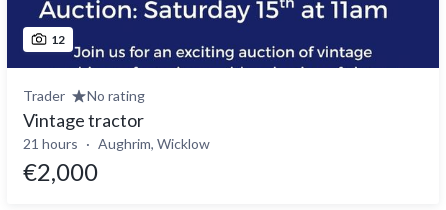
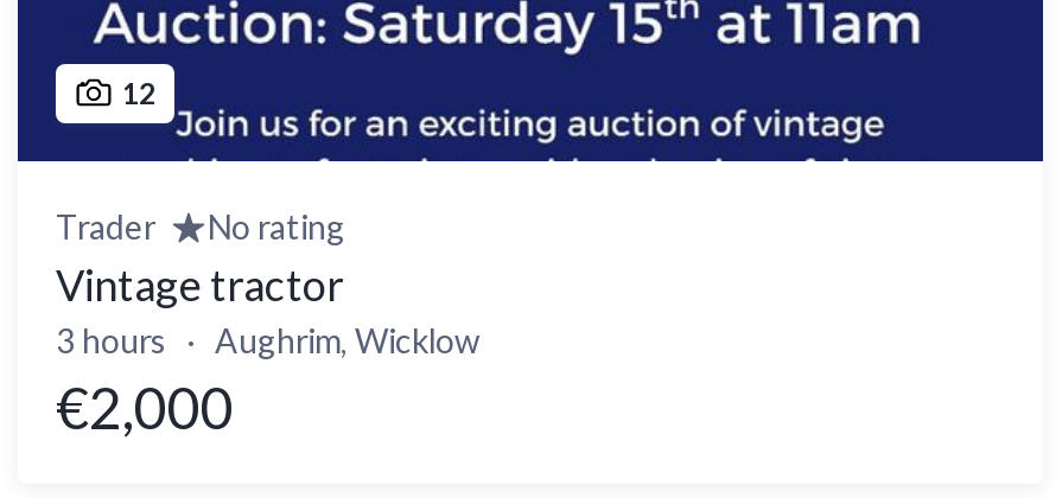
[23,135,210,152] 21 hours Aughrim, Wicklow -> [56,320,481,360] 3 hours Aughrim, Wicklow

